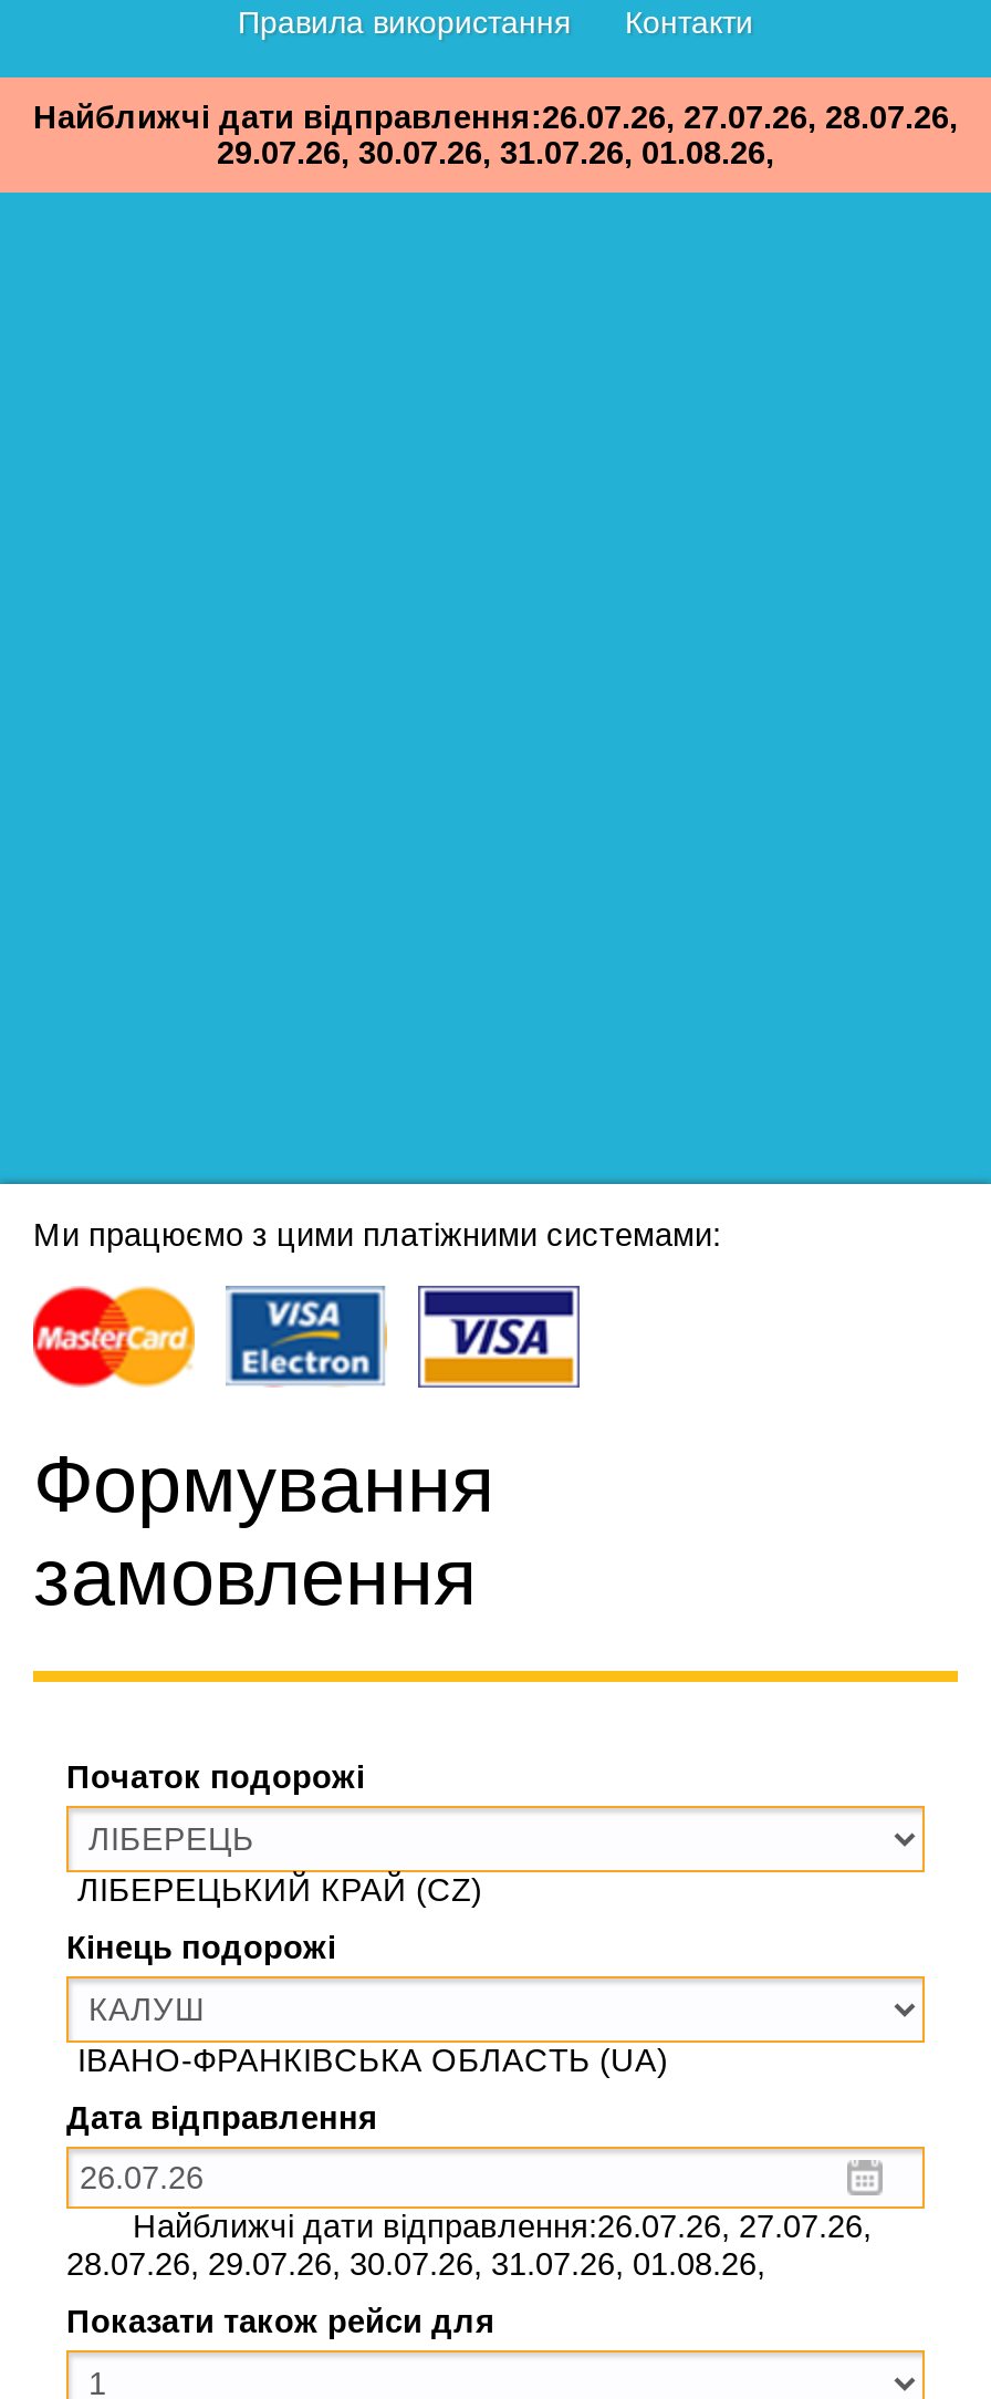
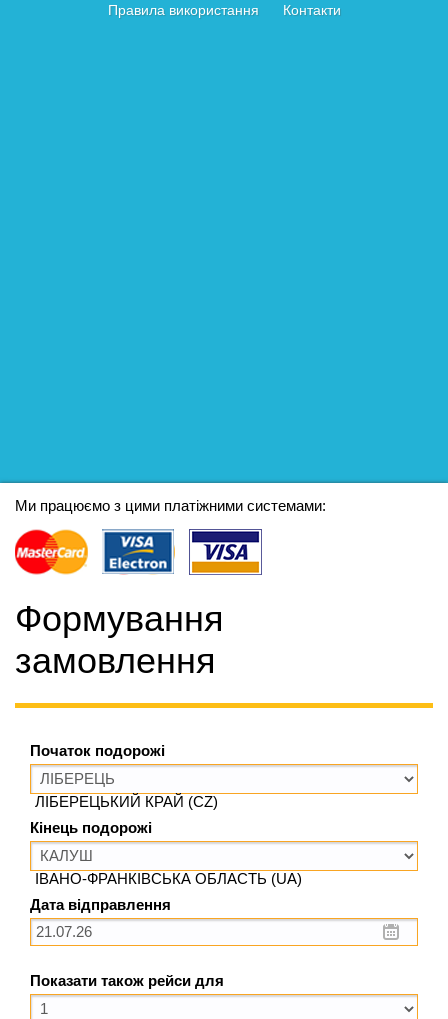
[33,100,958,170] Найближчі дати відправлення:26.07.26, 27.07.26, 28.07.26, | 29.07.26, 30.07.26, 31.07.26, 01.08.26, -> none
[66,2208,872,2282] Найближчі дати відправлення:26.07.26, 27.07.26, | 28.07.26, 29.07.26, 30.07.26, 31.07.26, 01.08.26, -> none

